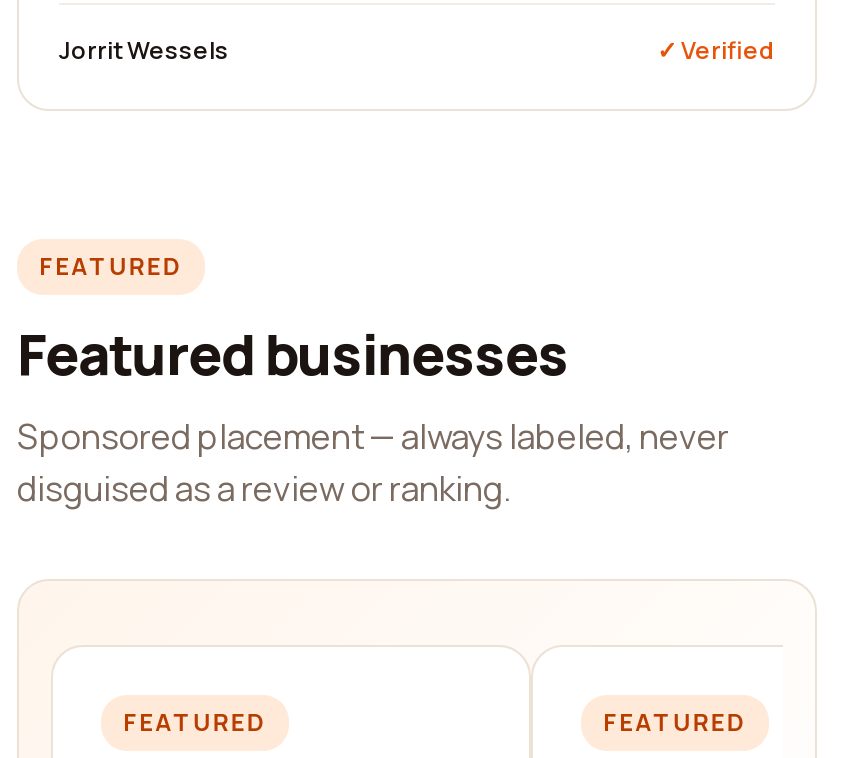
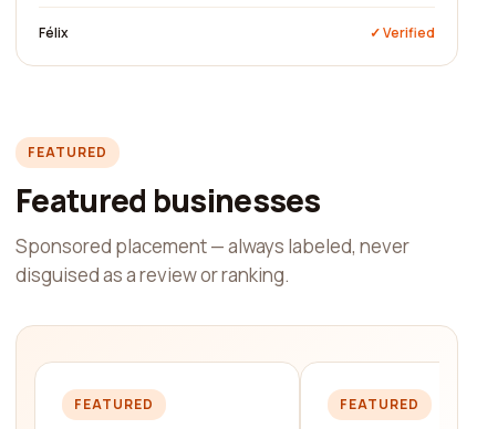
[59,33,229,67] Jorrit Wessels -> [39,23,69,42] Félix

